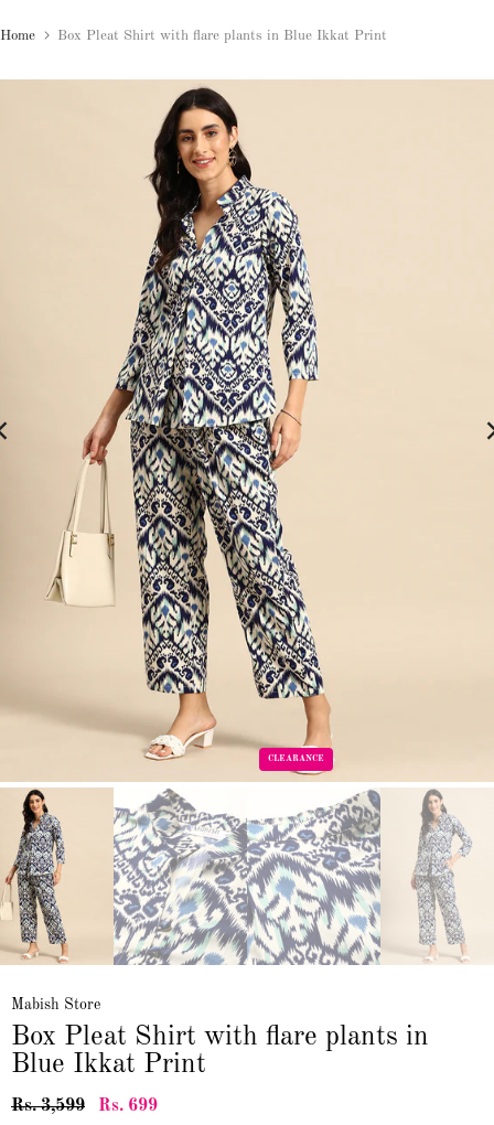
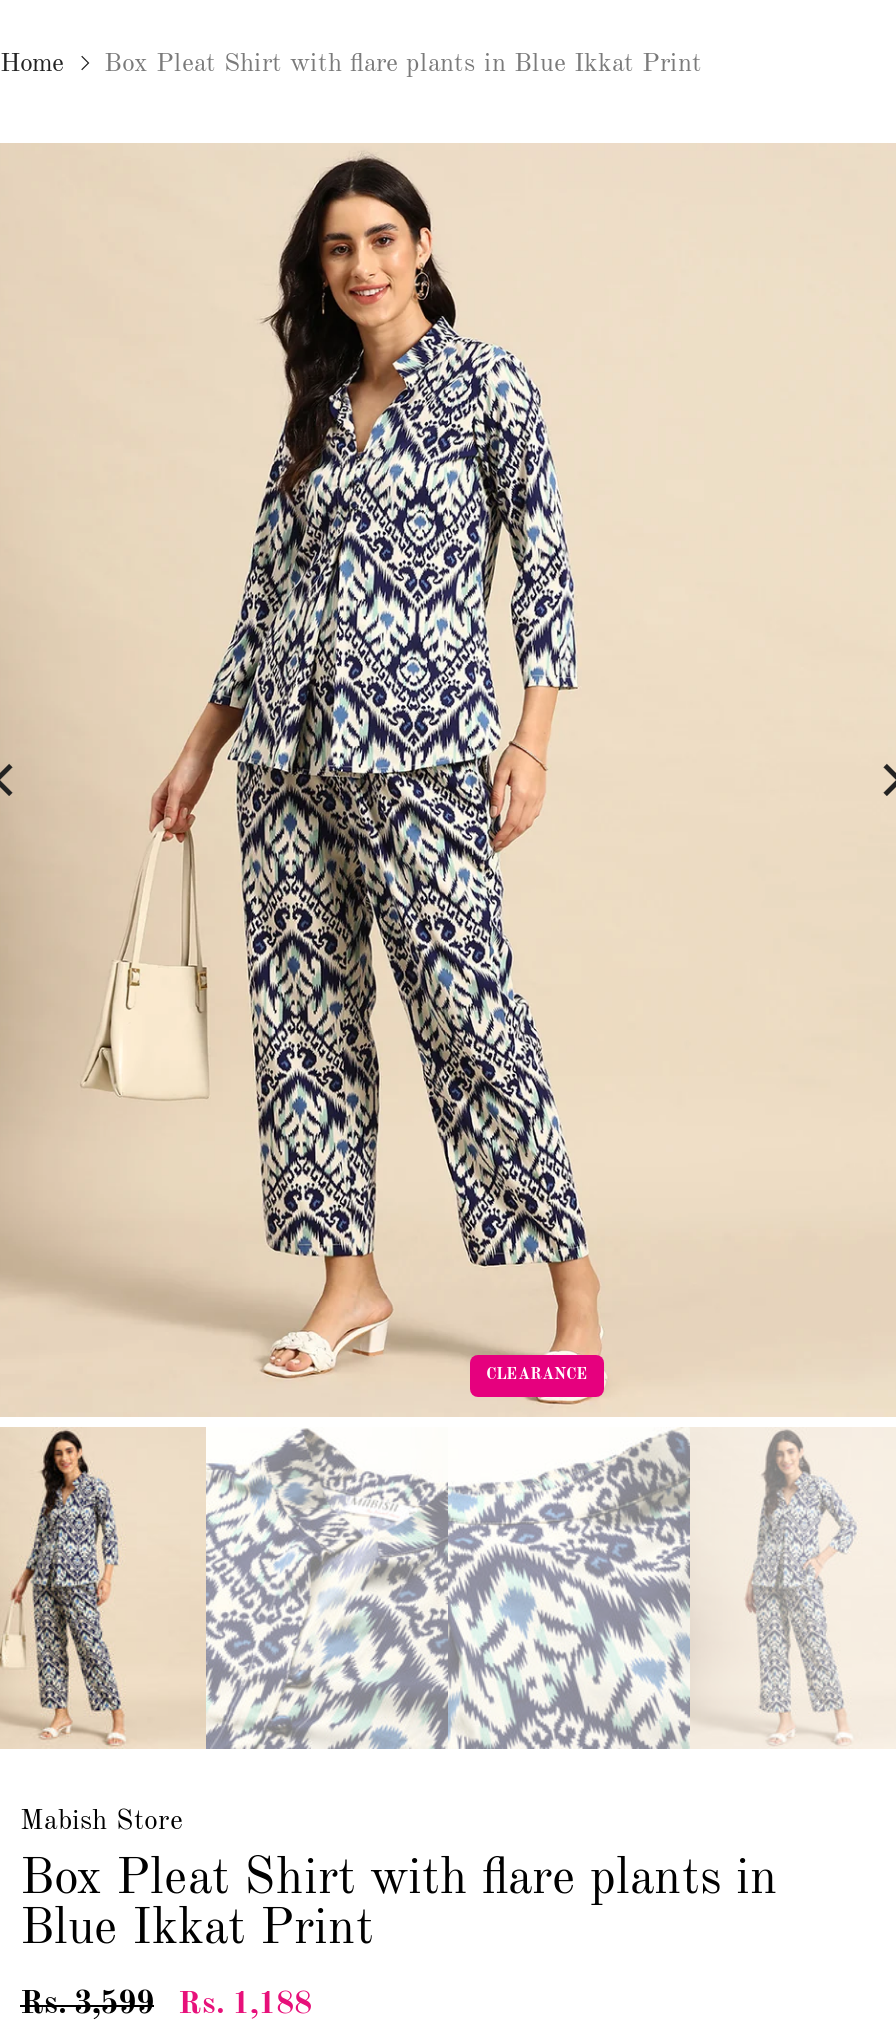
[11,1098,158,1115] Rs. 3,599 Rs. 699 -> [20,1989,312,2021] Rs. 3,599 Rs. 1,188

